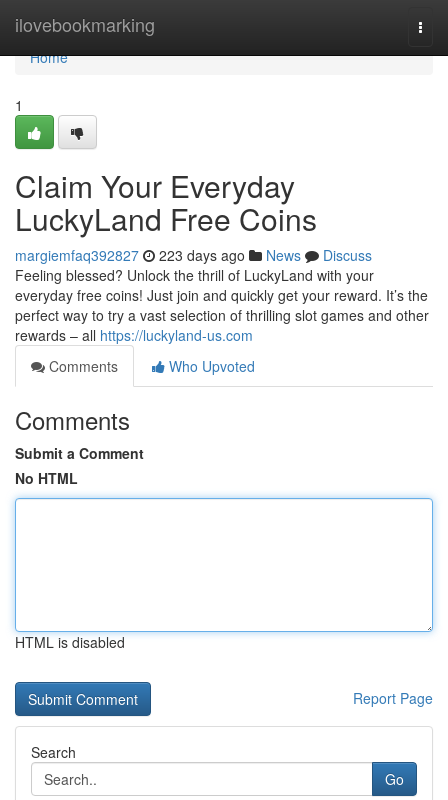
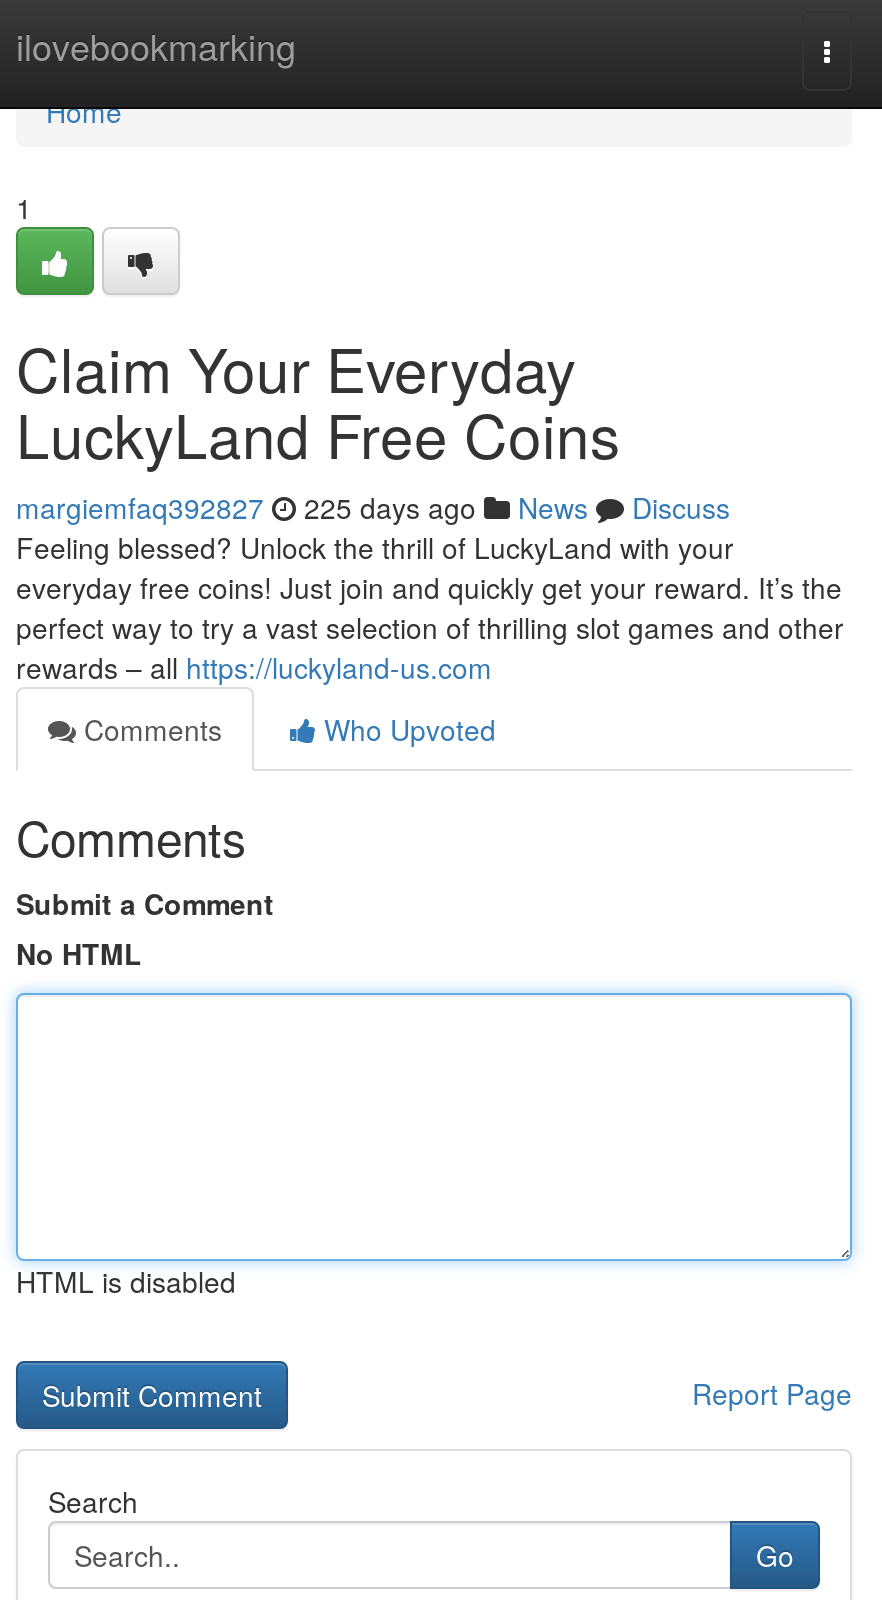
[15,245,372,265] margiemfaq392827 223 days ago News Discuss -> [16,487,730,527] margiemfaq392827 225 days ago News Discuss

